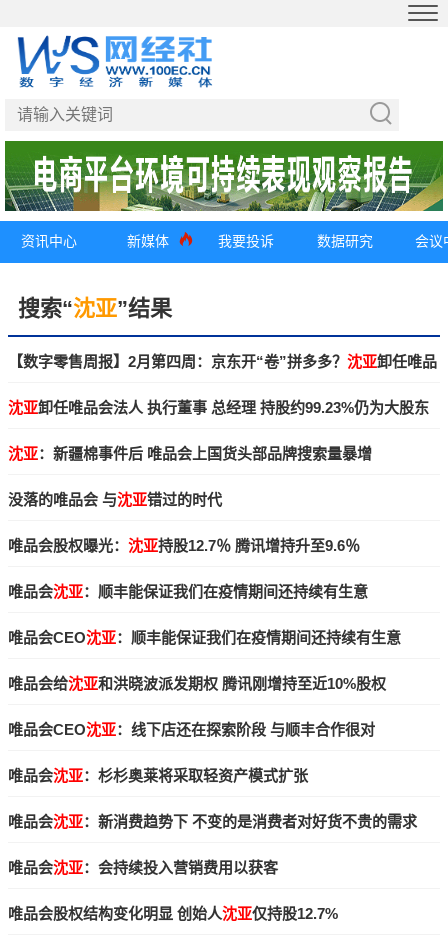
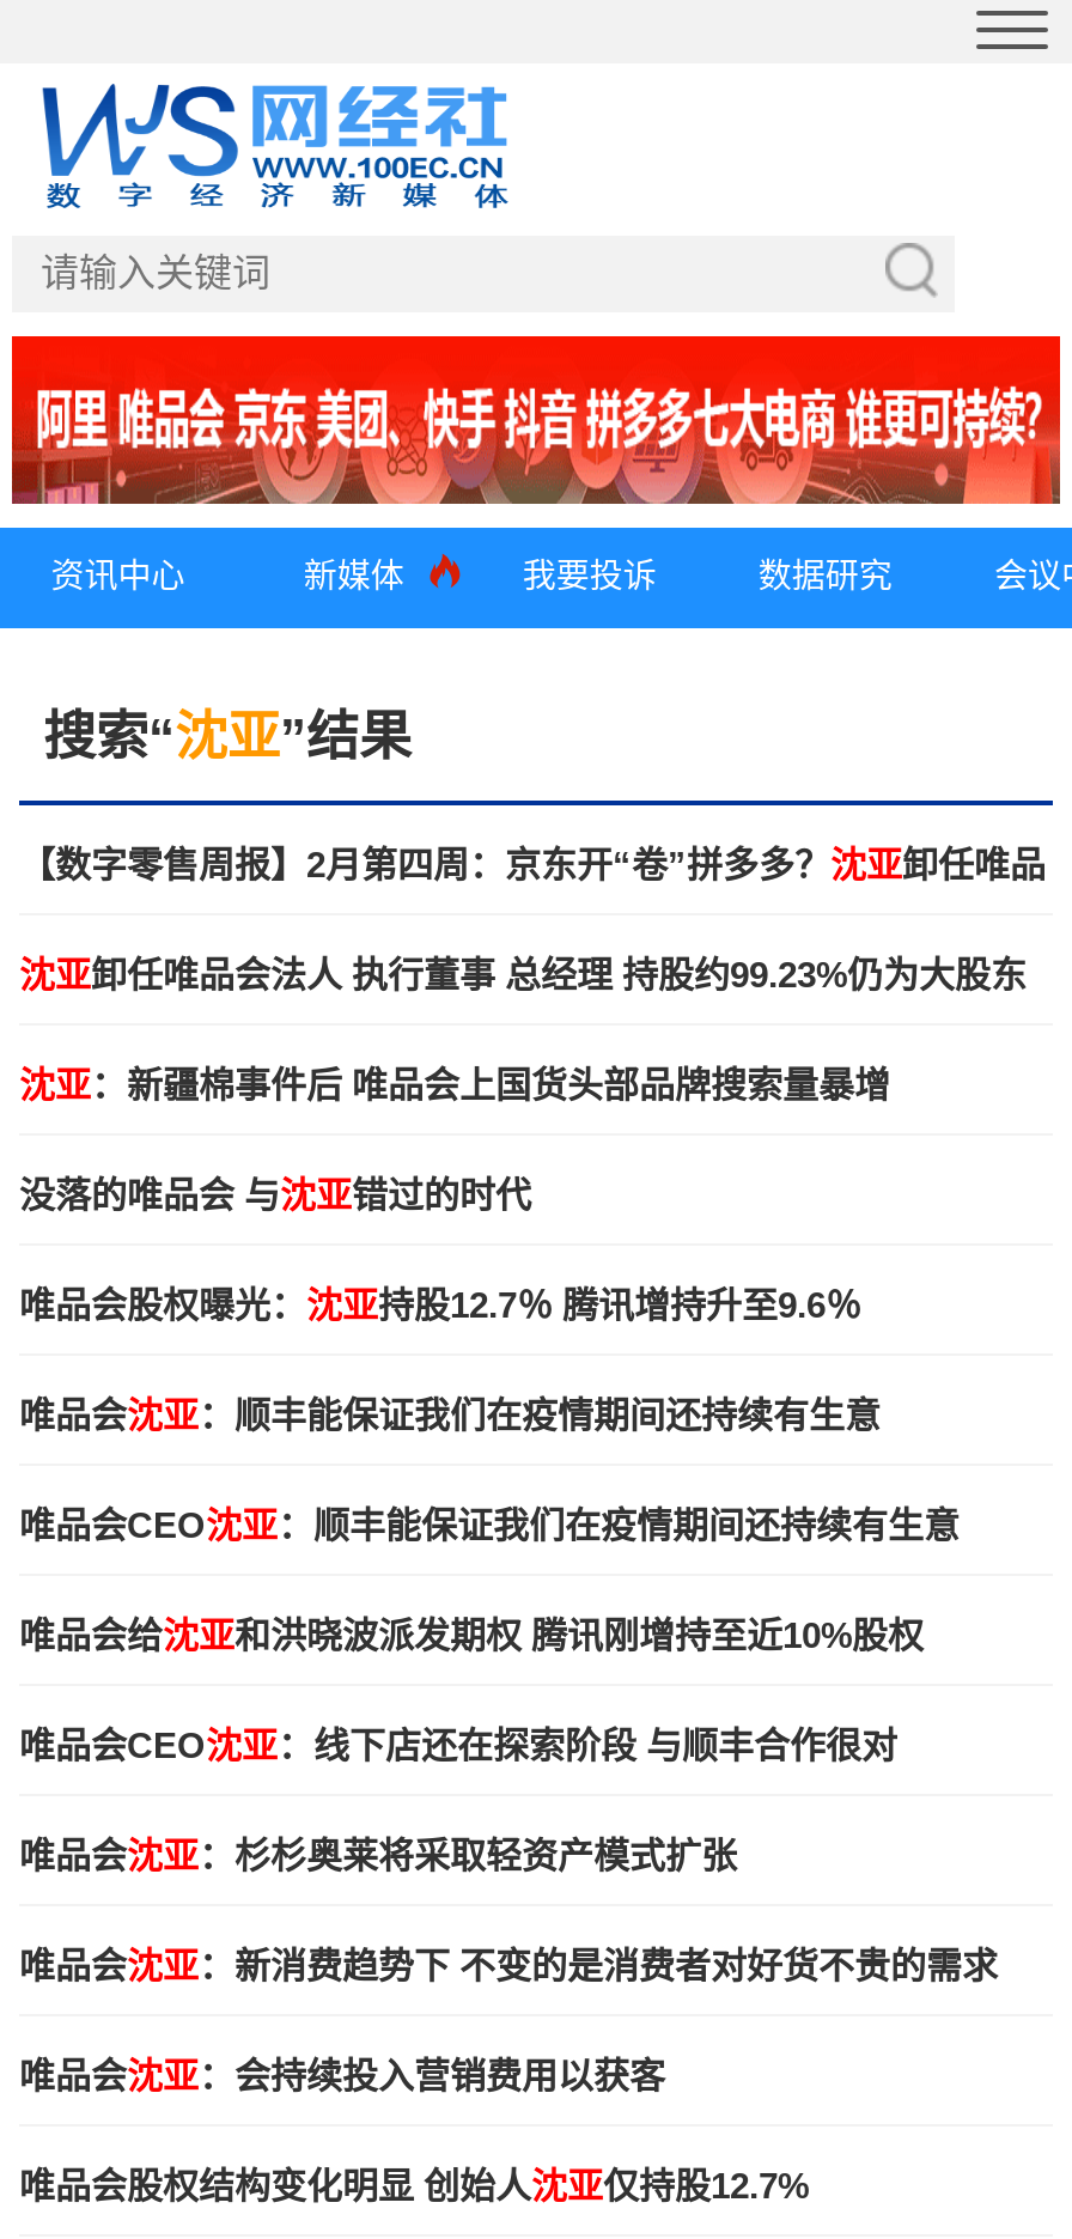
[4,140,444,212] [image] -> [10,334,1062,506] [image]

